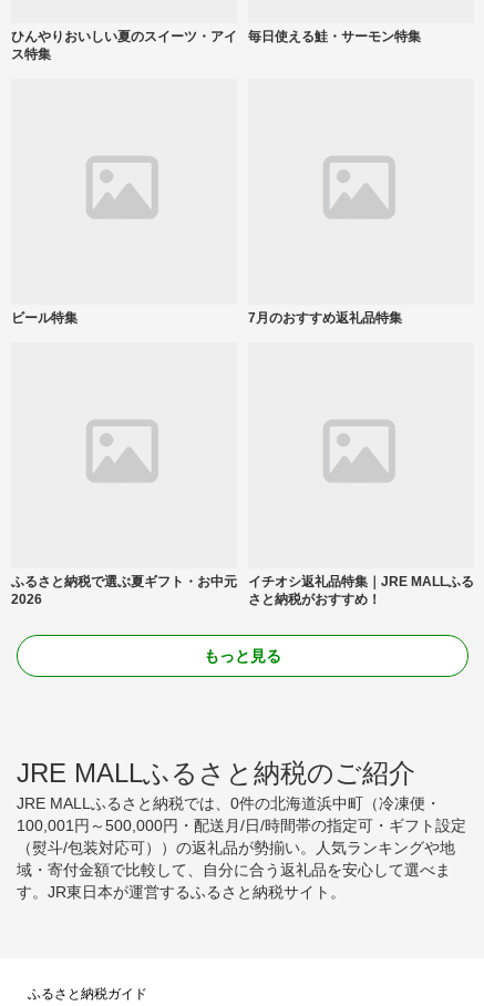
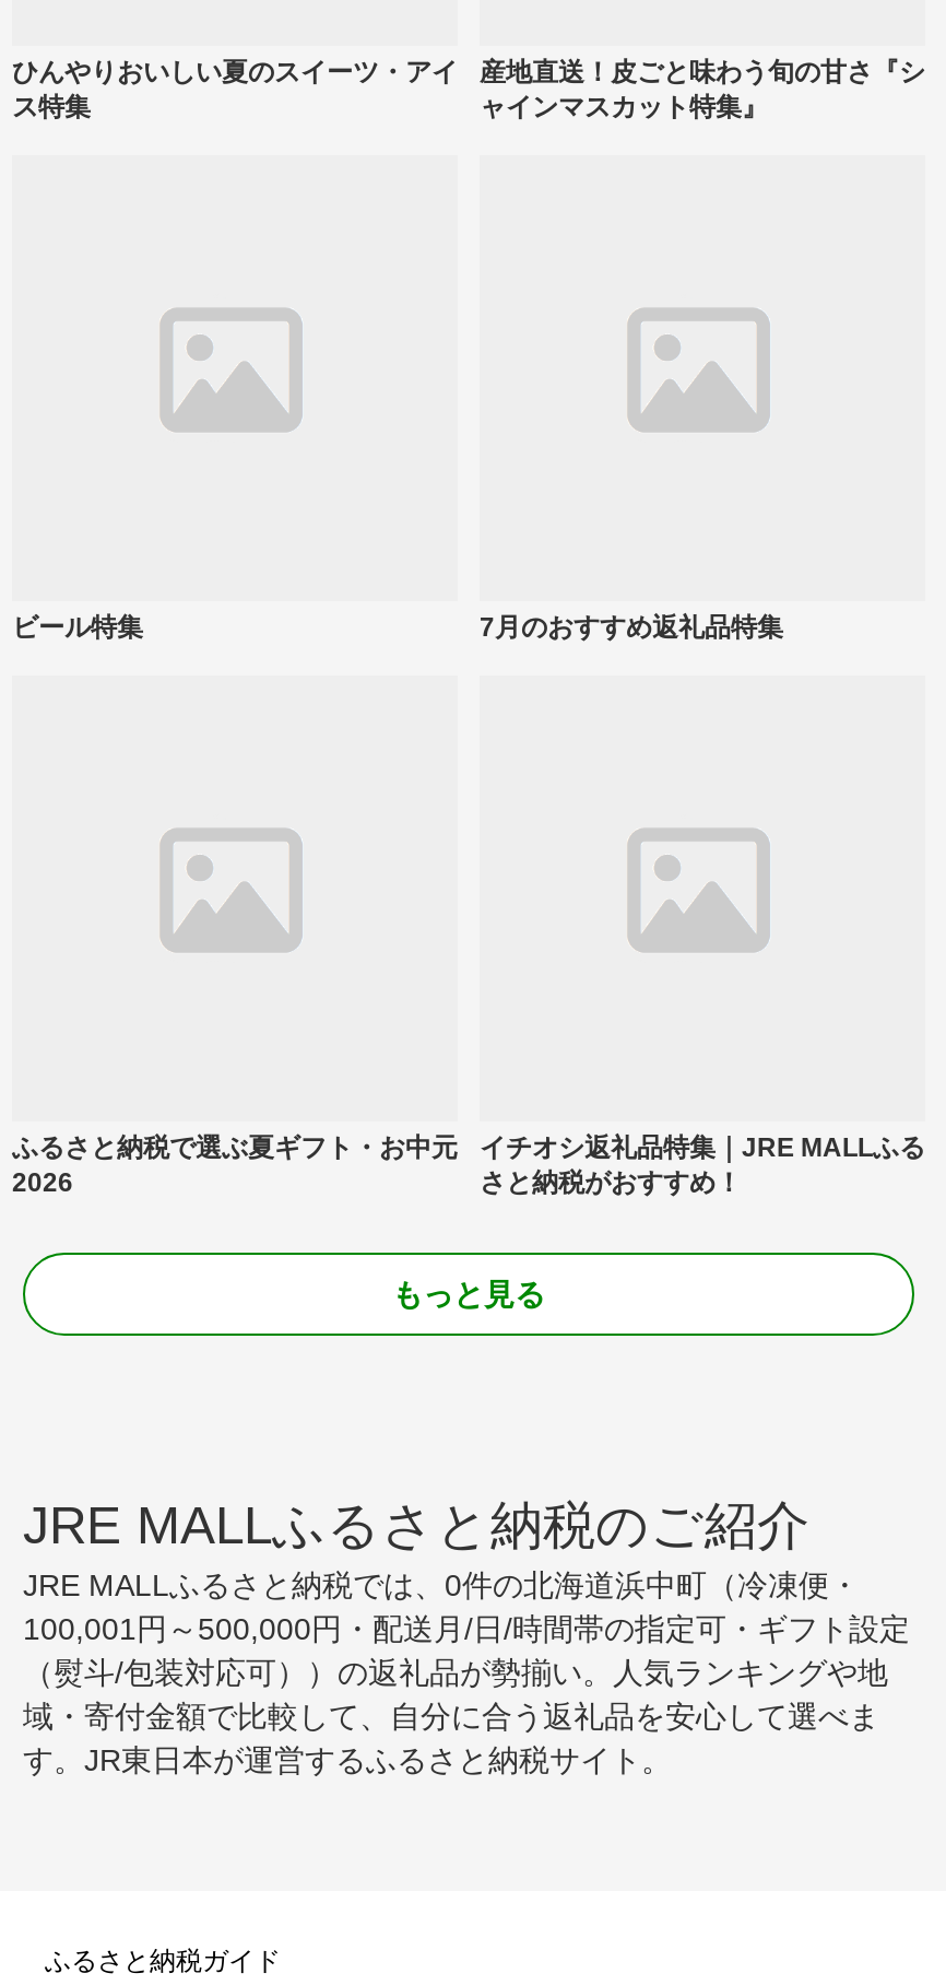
[248,28,421,44] 毎日使える鮭・サーモン特集 -> [480,56,925,122] 産地直送！皮ごと味わう旬の甘さ『シ | ャインマスカット特集』

